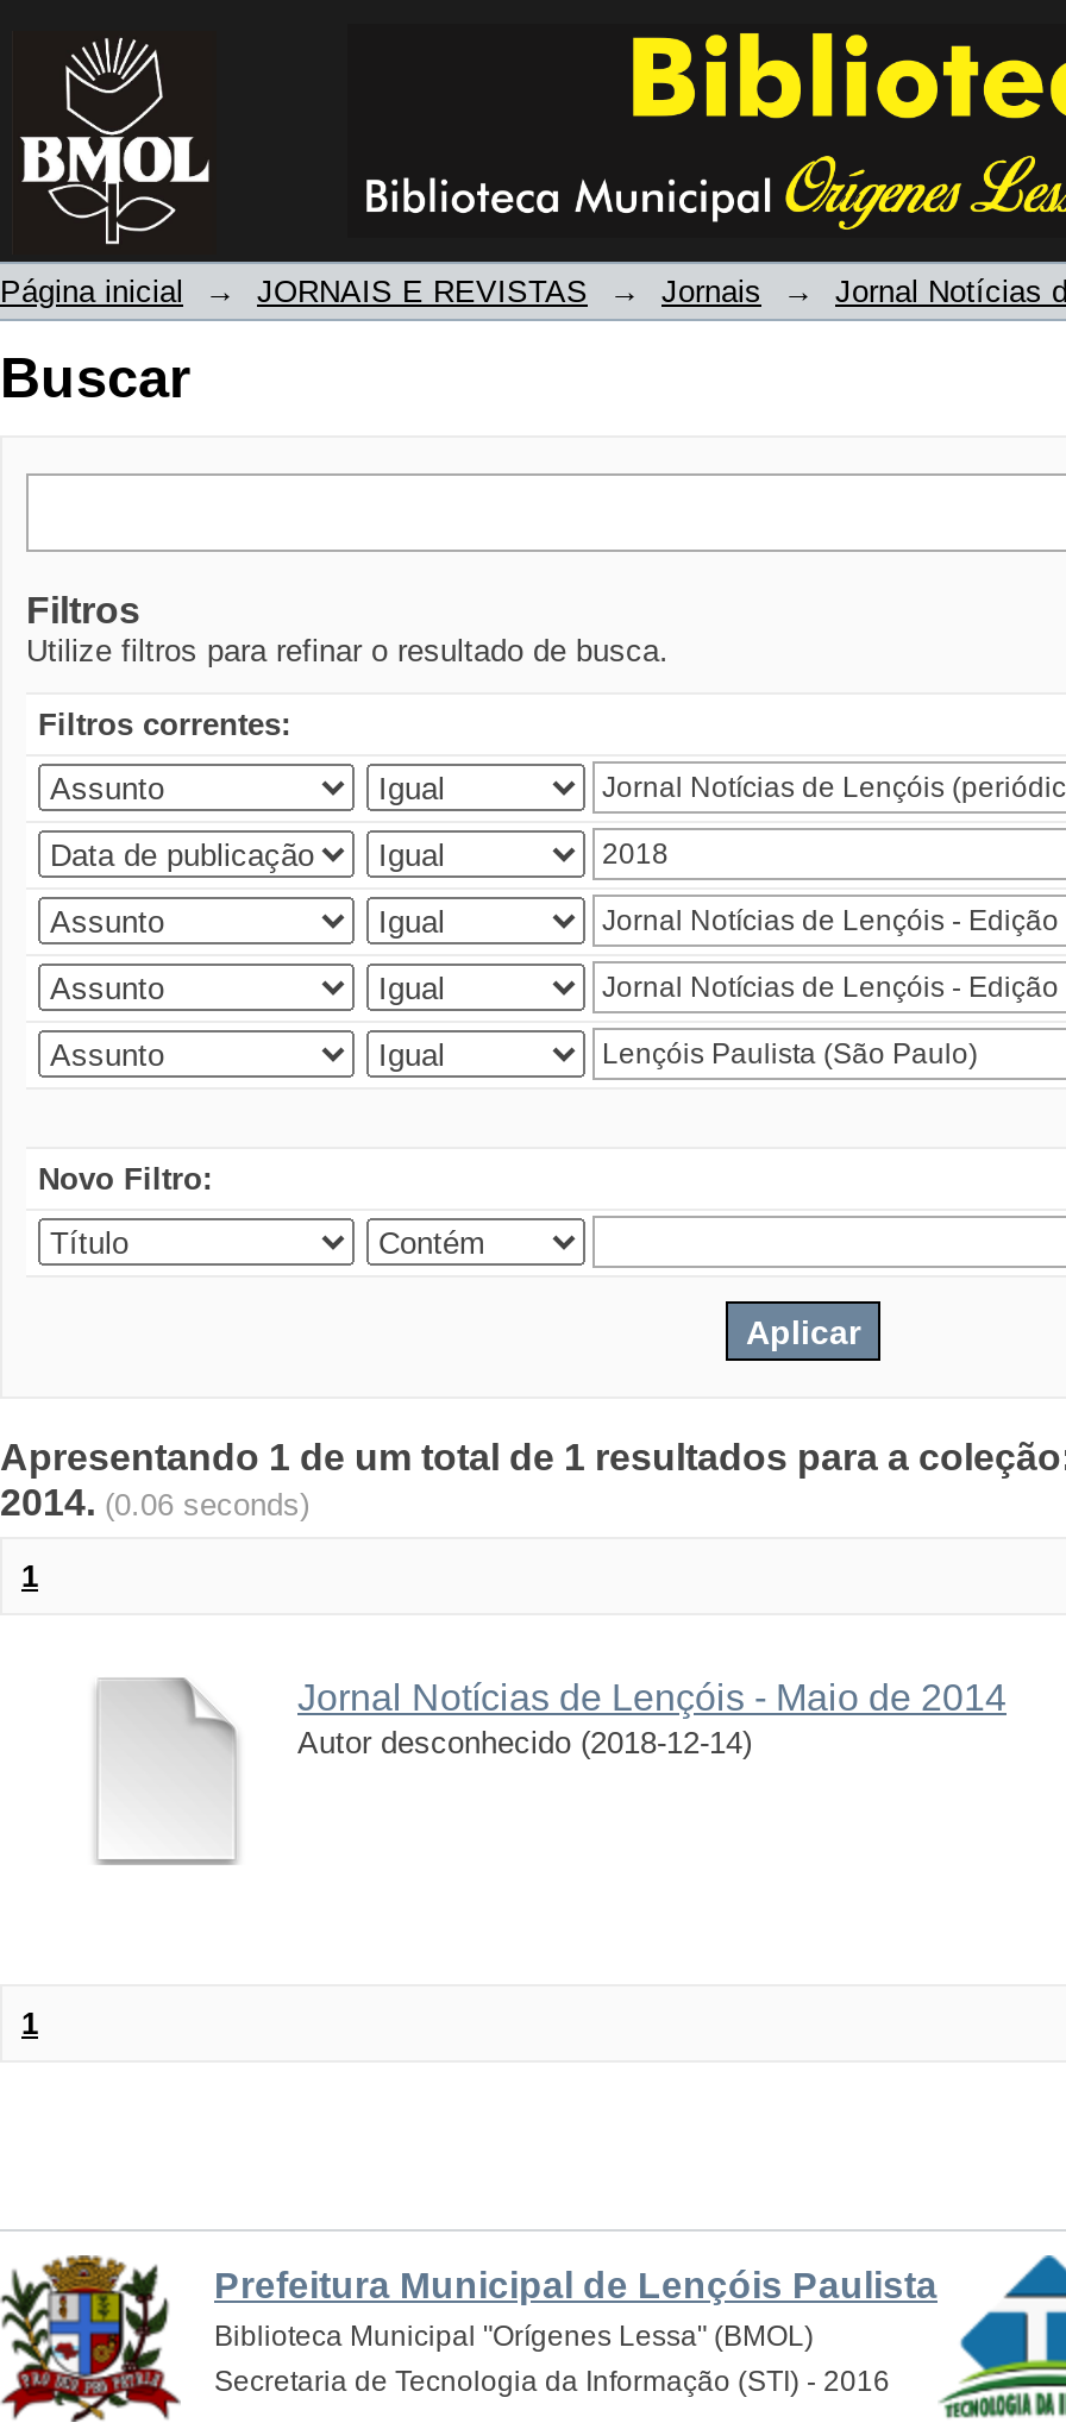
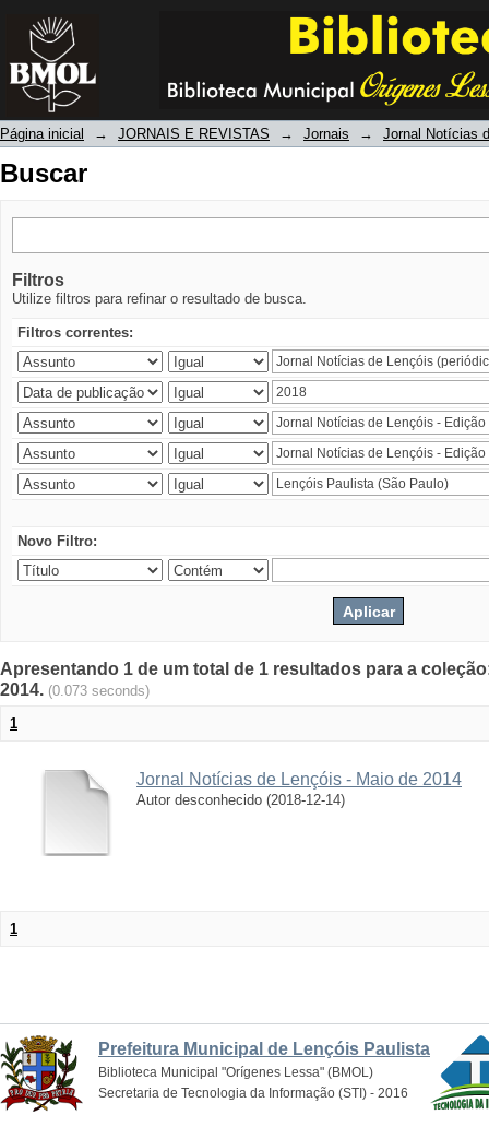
[0,1482,309,1523] 2014. (0.06 seconds) -> [0,680,150,699] 2014. (0.073 seconds)

